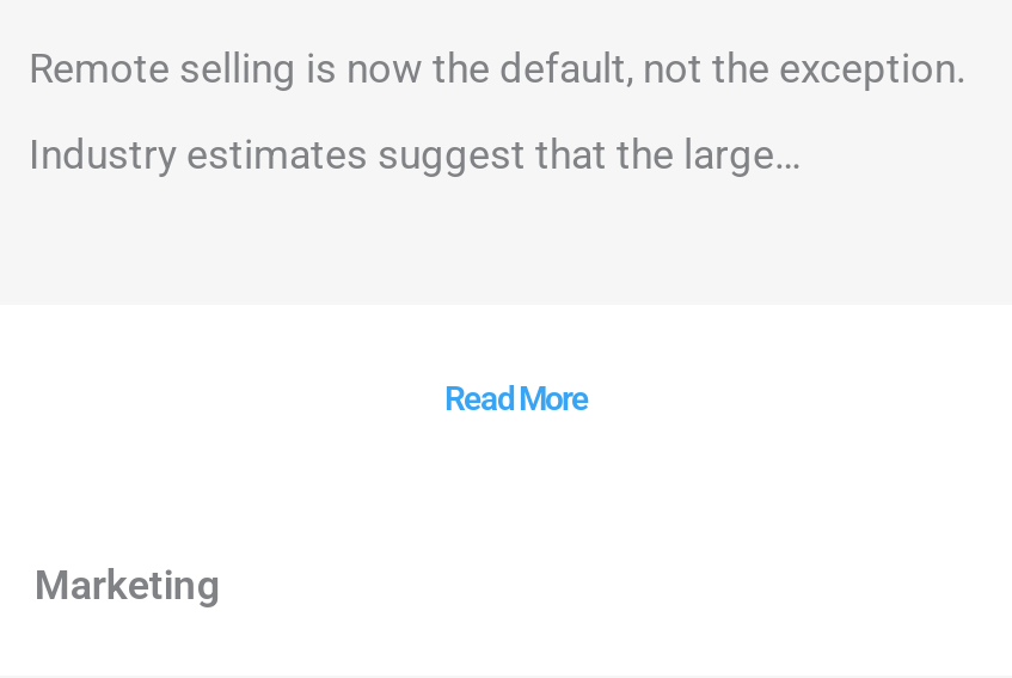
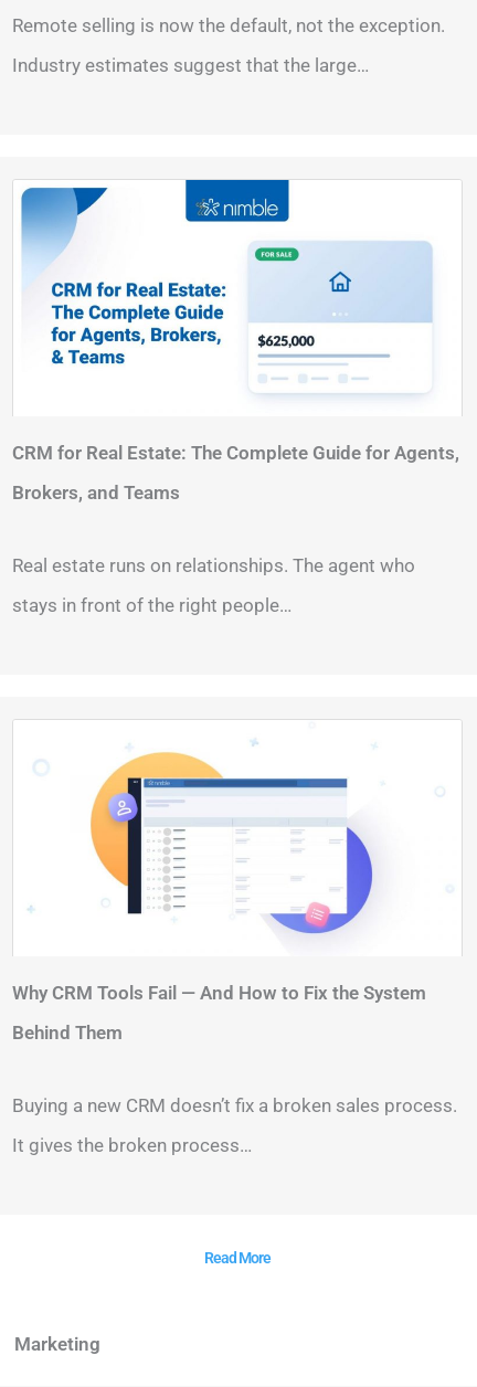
none -> [12,442,459,616] CRM for Real Estate: The Complete Guide for Agents, | Brokers, and Teams | Real estate runs on relationships. The agent who | stays in front of the right people…
none -> [12,982,457,1156] Why CRM Tools Fail — And How to Fix the System | Behind Them | Buying a new CRM doesn’t fix a broken sales process. | It gives the broken process…
none -> [20,179,433,366] [image]
none -> [89,741,374,935] [image]

